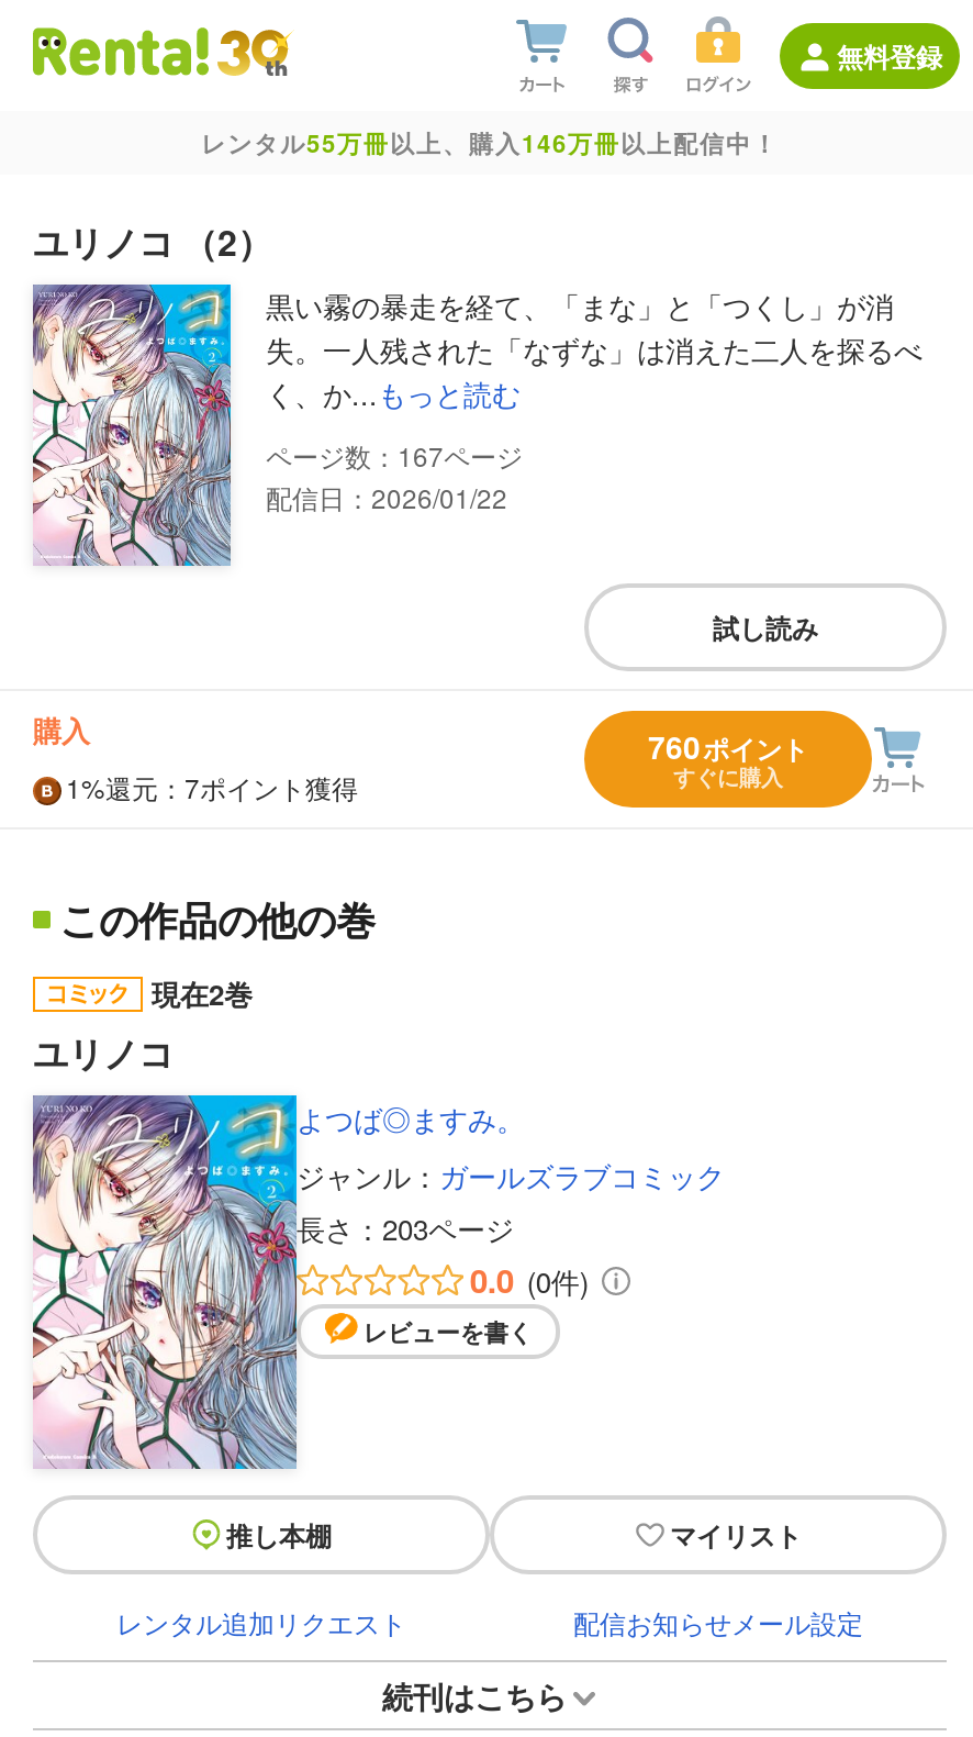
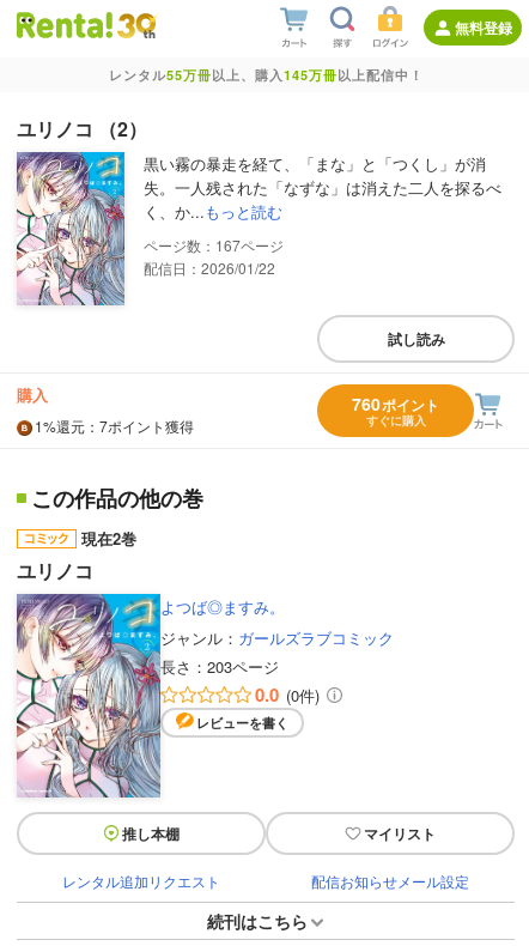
[201,126,779,159] レンタル55万冊以上、購入146万冊以上配信中！ -> [108,66,423,84] レンタル55万冊以上、購入145万冊以上配信中！

